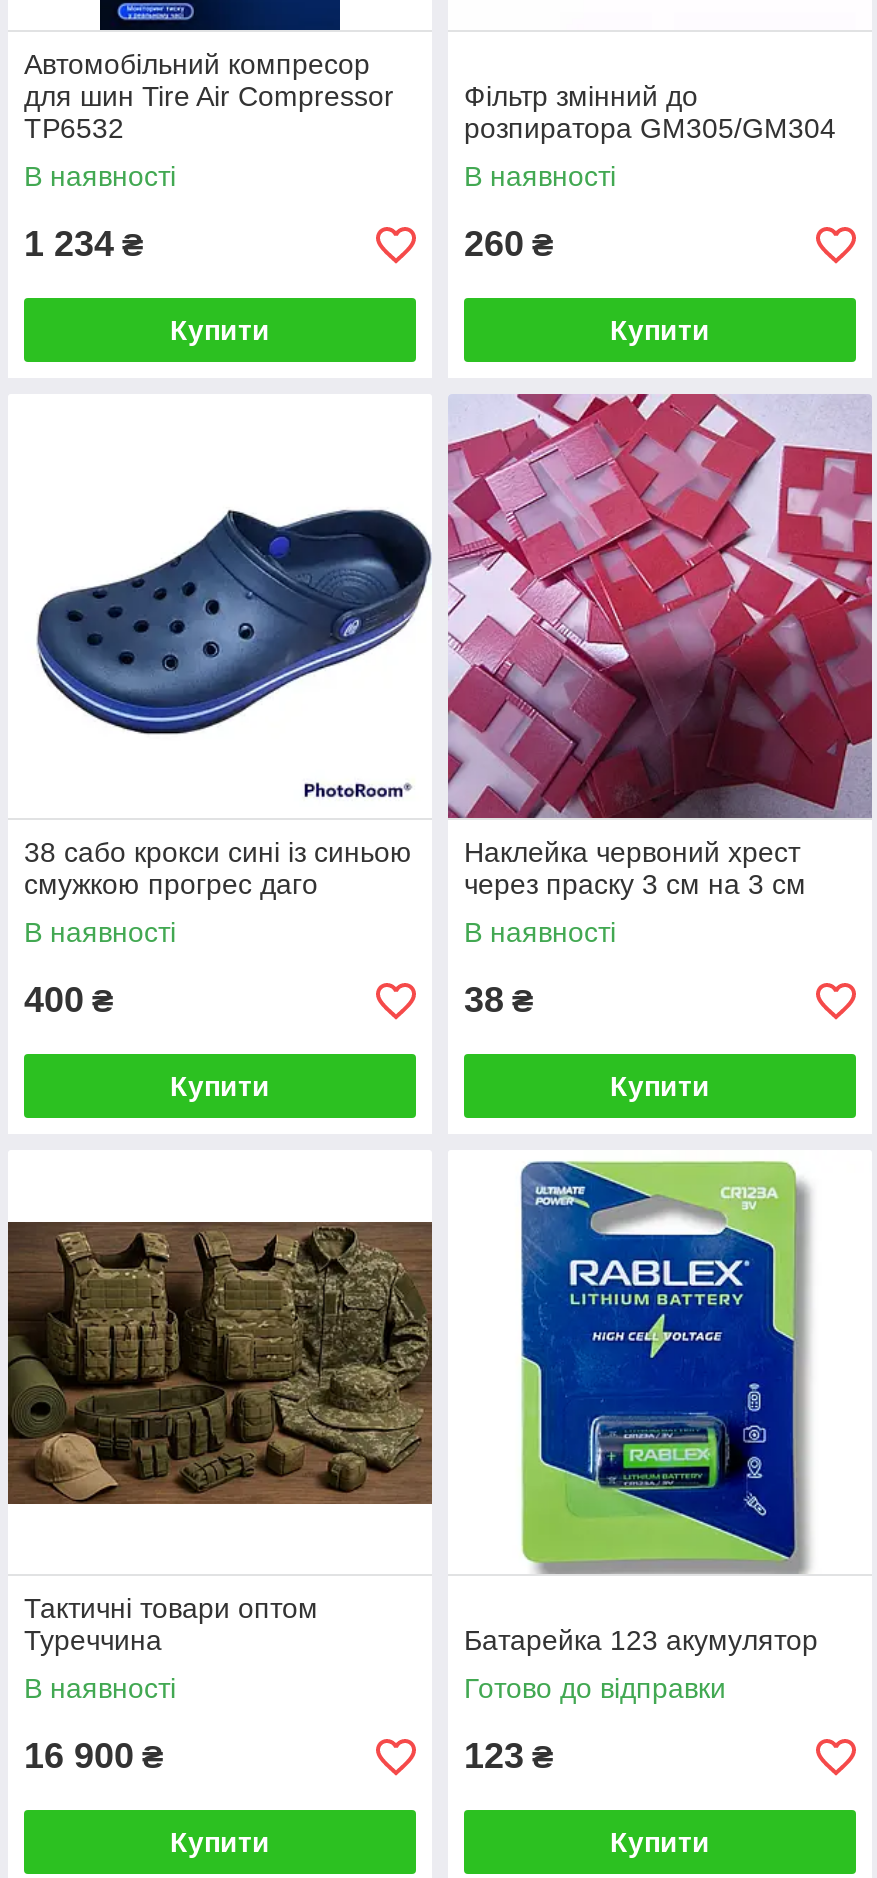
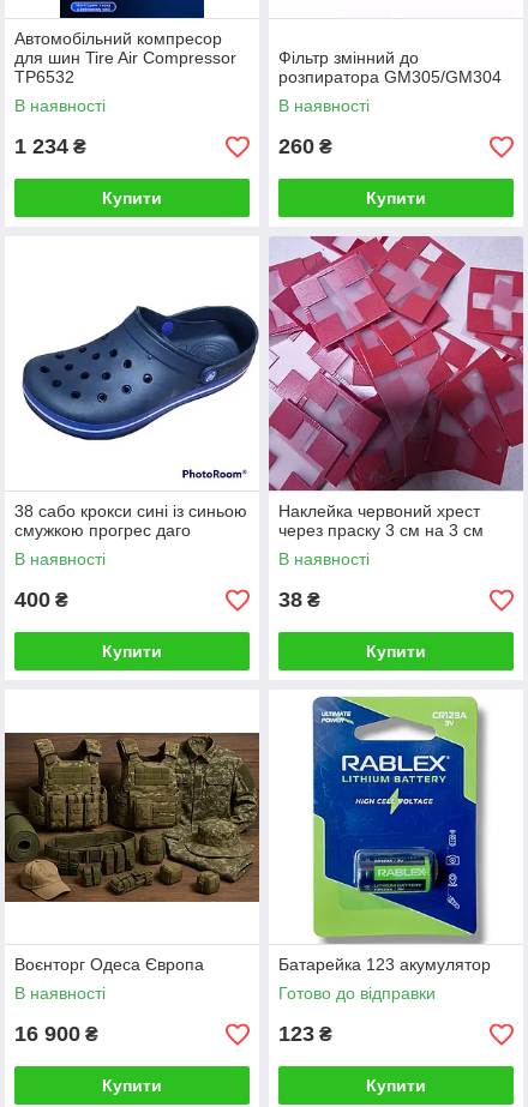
[24,1592,318,1656] Тактичні товари оптом | Туреччина -> [14,955,204,974] Воєнторг Одеса Європа

